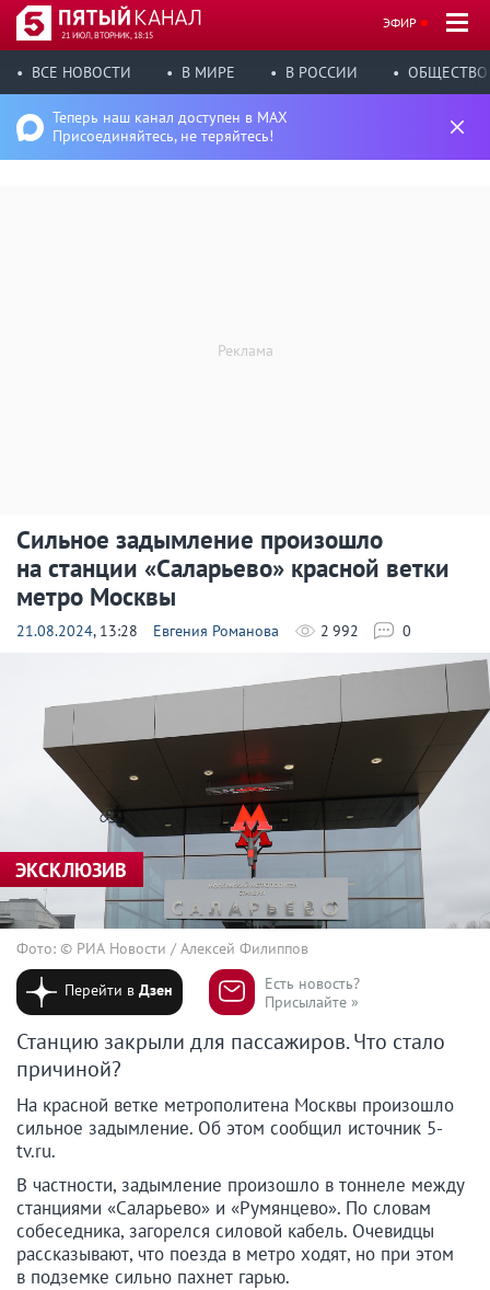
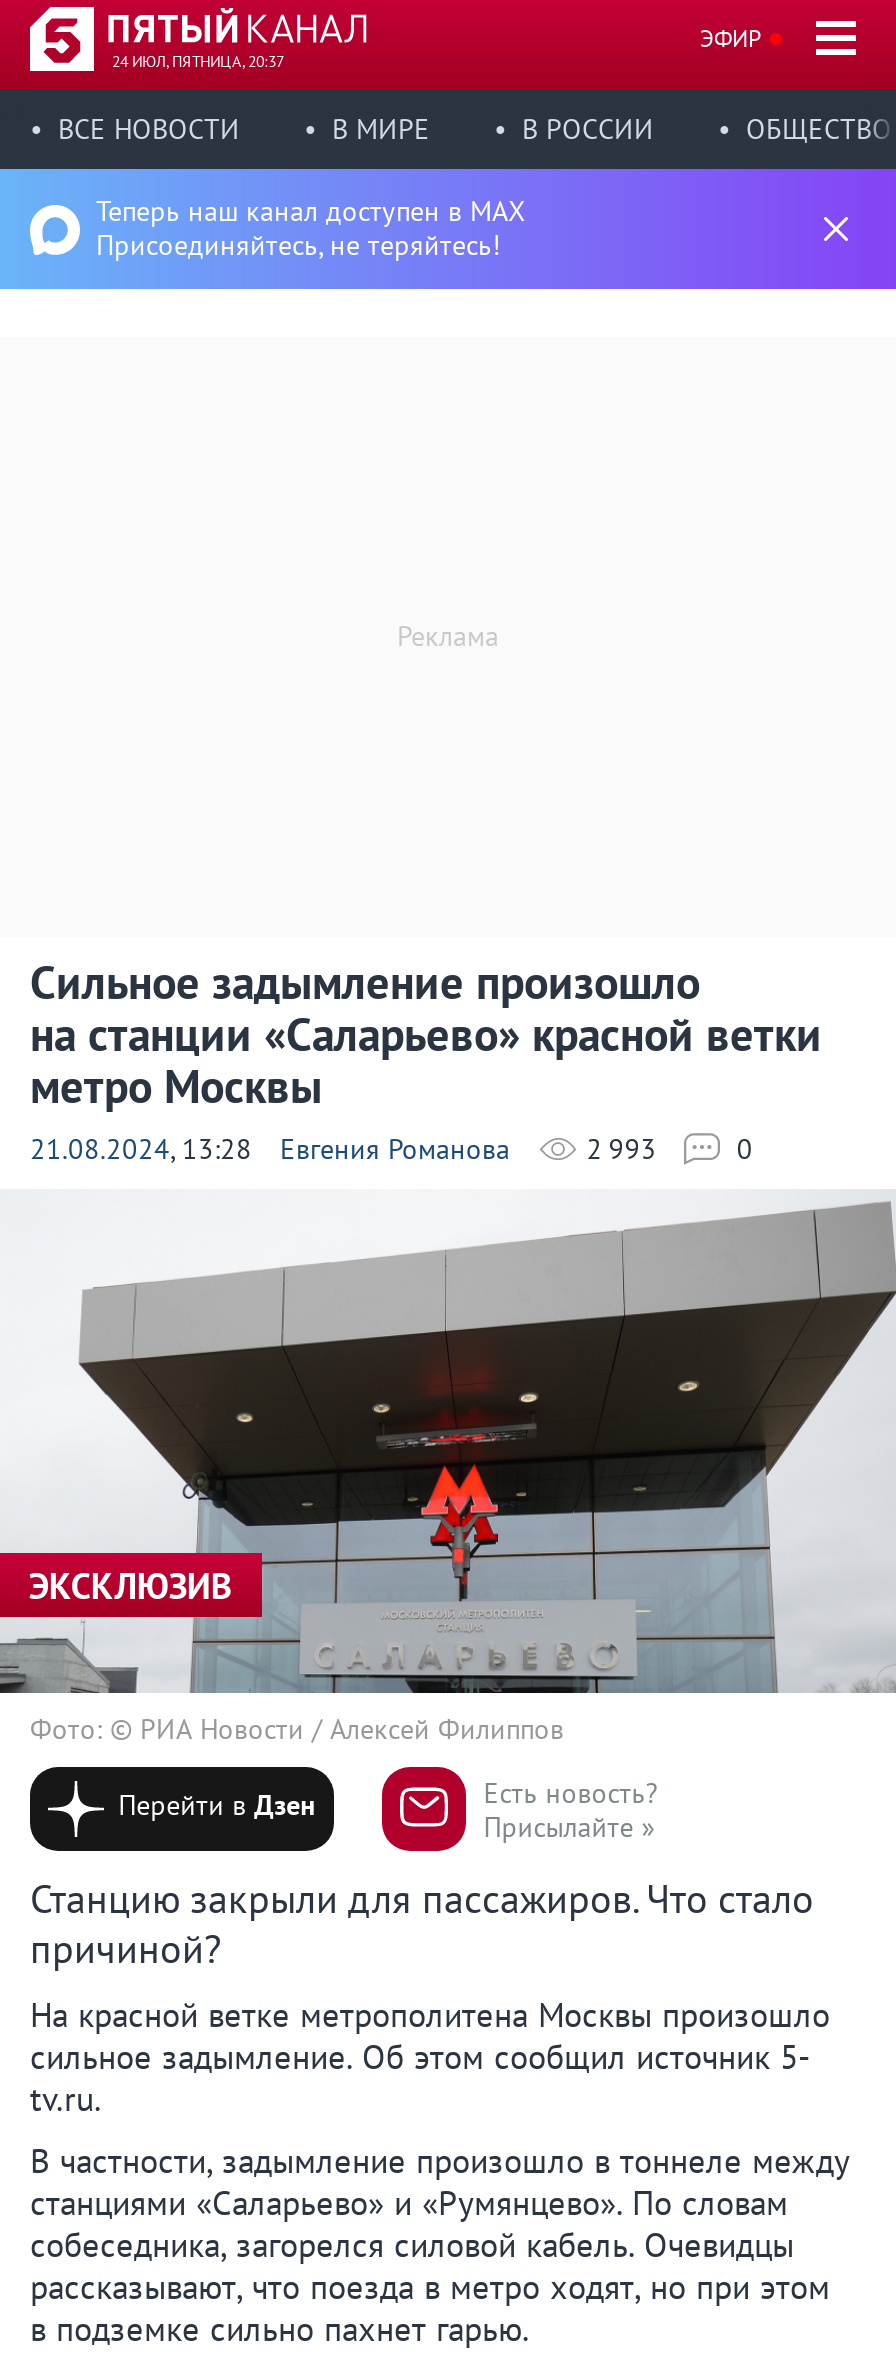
[61,30,153,41] 21 ИЮЛ, ВТОРНИК, 18:15 -> [112,51,284,71] 24 ИЮЛ, ПЯТНИЦА, 20:37
[321,621,359,641] 2 992 -> [586,1131,656,1167] 2 993

